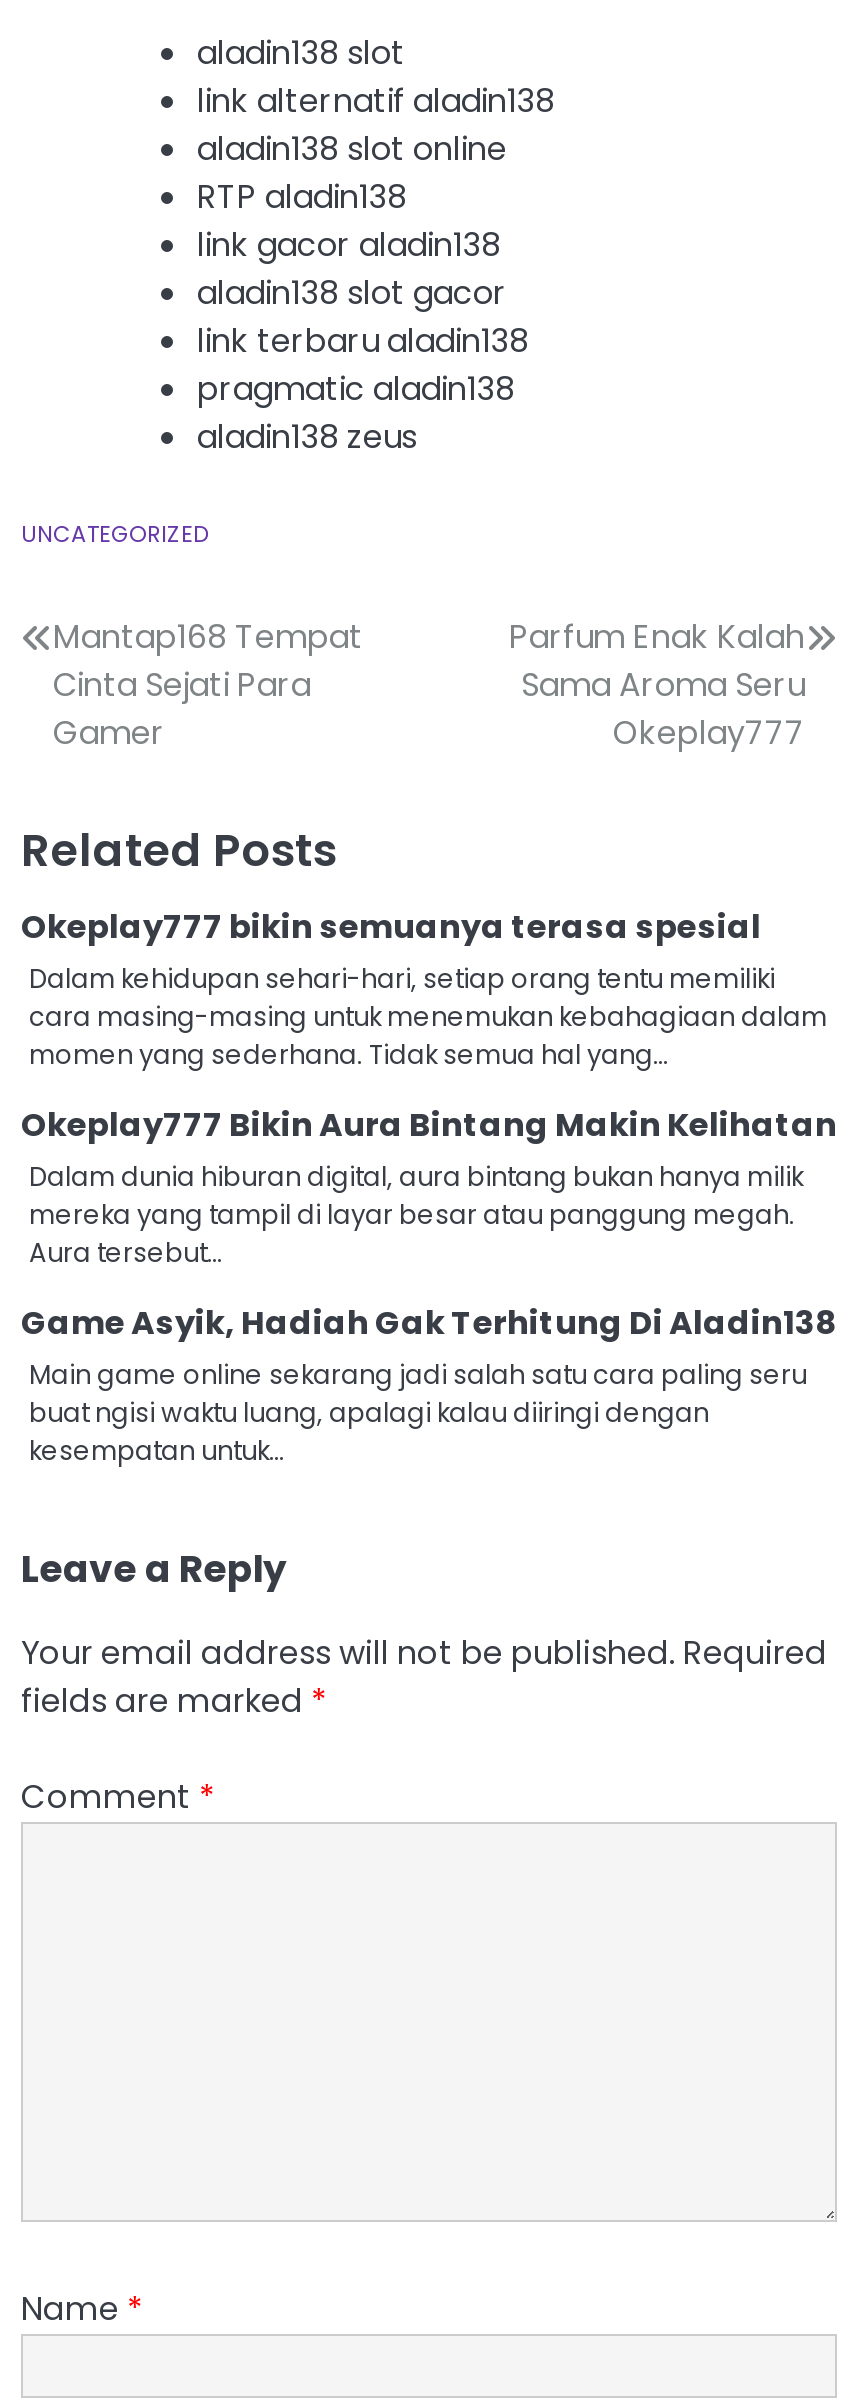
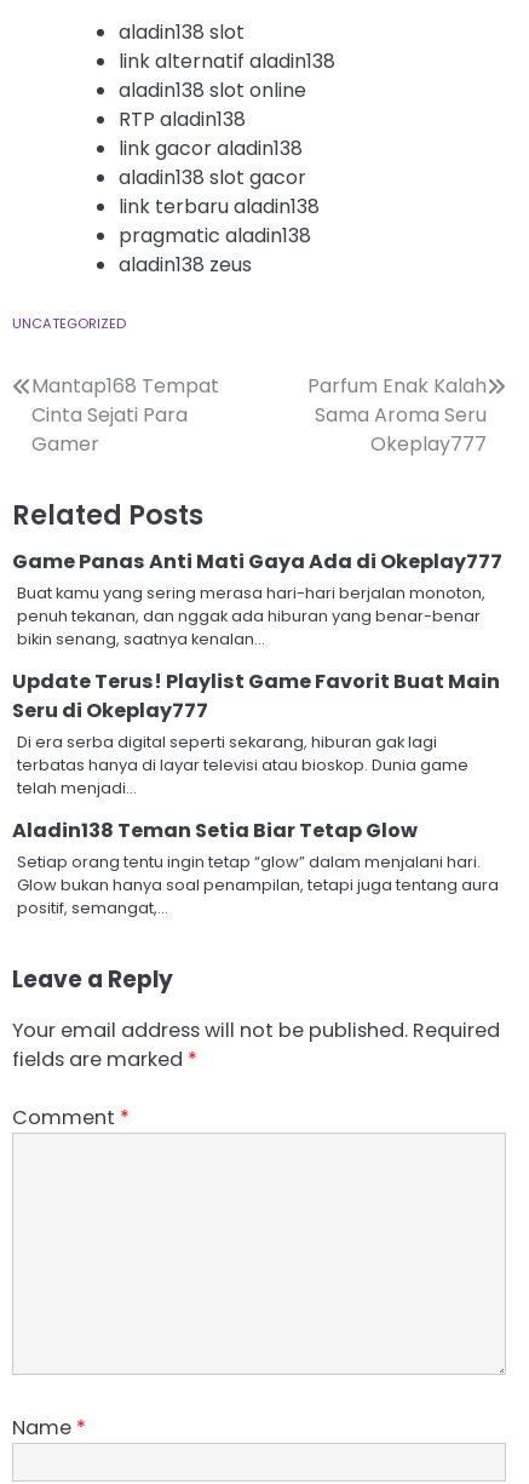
[21,904,827,1074] Okeplay777 bikin semuanya terasa spesial | Dalam kehidupan sehari-hari, setiap orang tentu memiliki | cara masing-masing untuk menemukan kebahagiaan dalam | momen yang sederhana. Tidak semua hal yang… -> [12,548,502,651] Game Panas Anti Mati Gaya Ada di Okeplay777 | Buat kamu yang sering merasa hari-hari berjalan monoton, | penuh tekanan, dan nggak ada hiburan yang benar-benar | bikin senang, saatnya kenalan…
[21,1102,837,1272] Okeplay777 Bikin Aura Bintang Makin Kelihatan | Dalam dunia hiburan digital, aura bintang bukan hanya milik | mereka yang tampil di layar besar atau panggung megah. | Aura tersebut… -> [12,668,500,800] Update Terus! Playlist Game Favorit Buat Main | Seru di Okeplay777 | Di era serba digital seperti sekarang, hiburan gak lagi | terbatas hanya di layar televisi atau bioskop. Dunia game | telah menjadi…
[21,1300,837,1470] Game Asyik, Hadiah Gak Terhitung Di Aladin138 | Main game online sekarang jadi salah satu cara paling seru | buat ngisi waktu luang, apalagi kalau diiringi dengan | kesempatan untuk… -> [12,817,499,920] Aladin138 Teman Setia Biar Tetap Glow | Setiap orang tentu ingin tetap “glow” dalam menjalani hari. | Glow bukan hanya soal penampilan, tetapi juga tentang aura | positif, semangat,…

